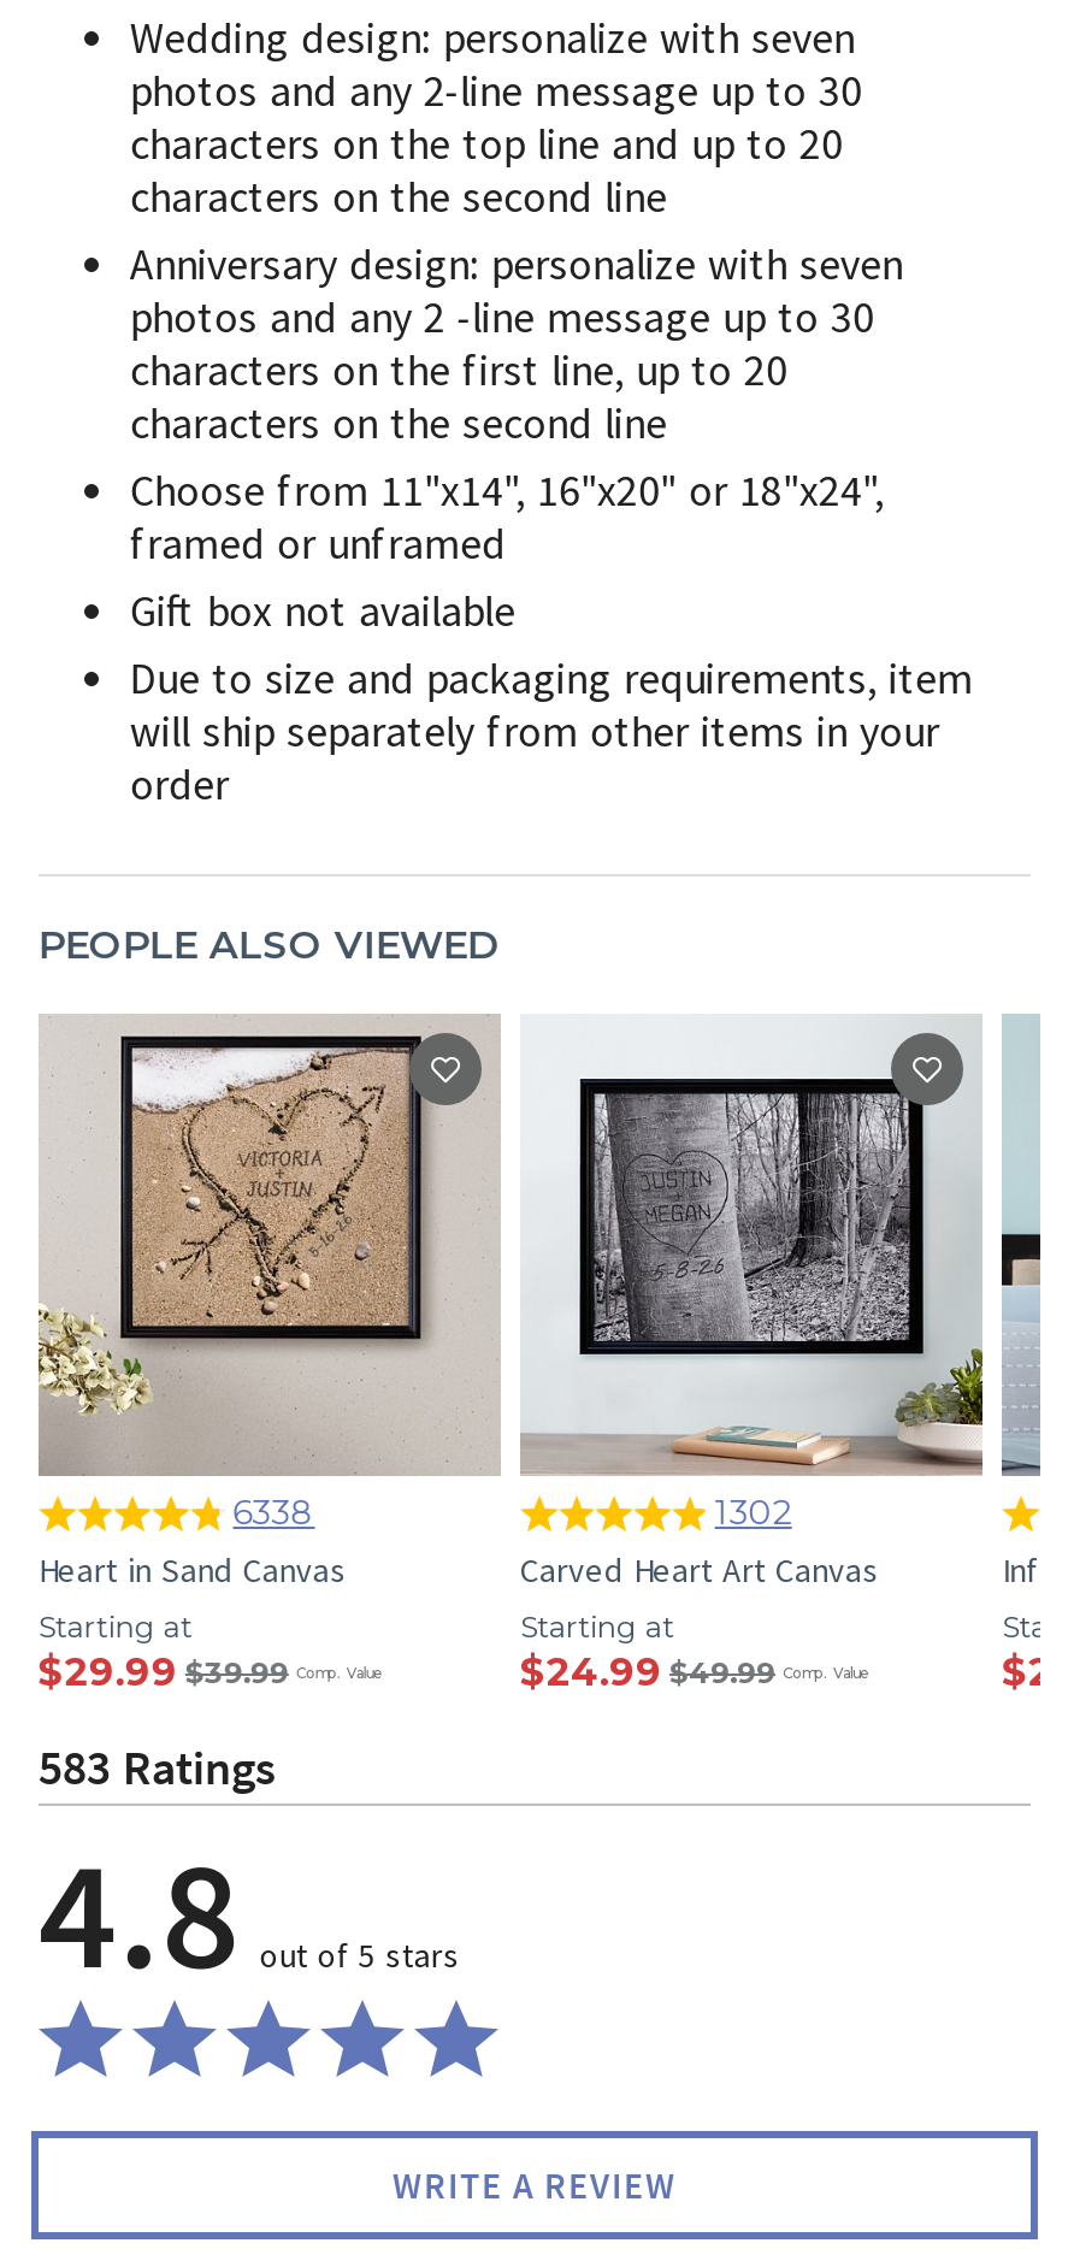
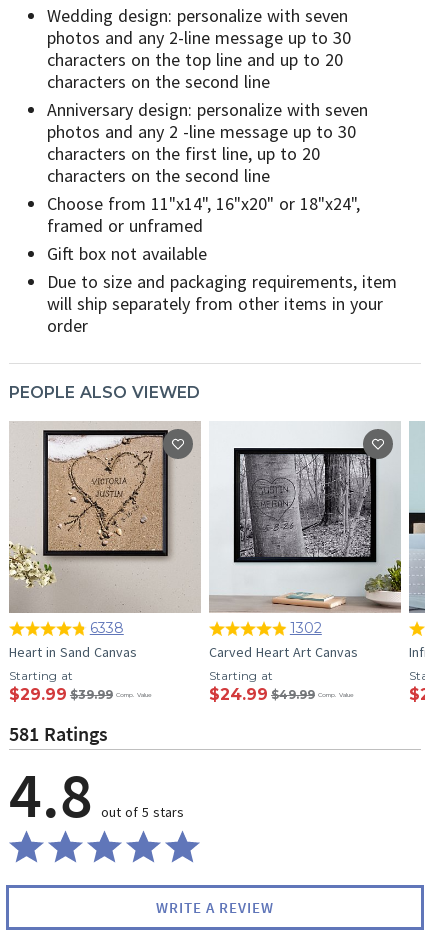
[38,1737,277,1797] 583 Ratings -> [9,721,108,746] 581 Ratings

